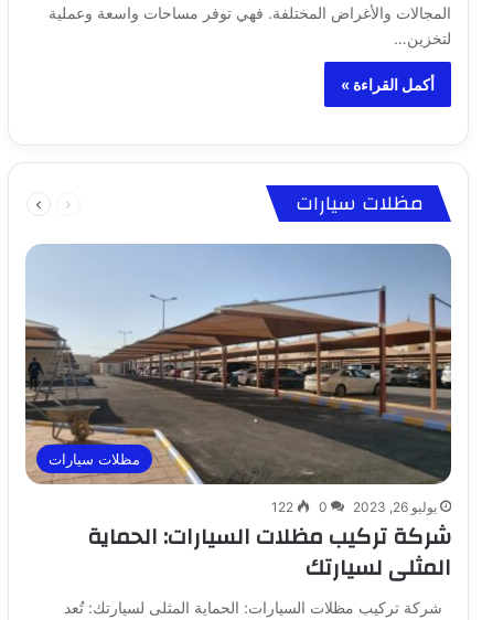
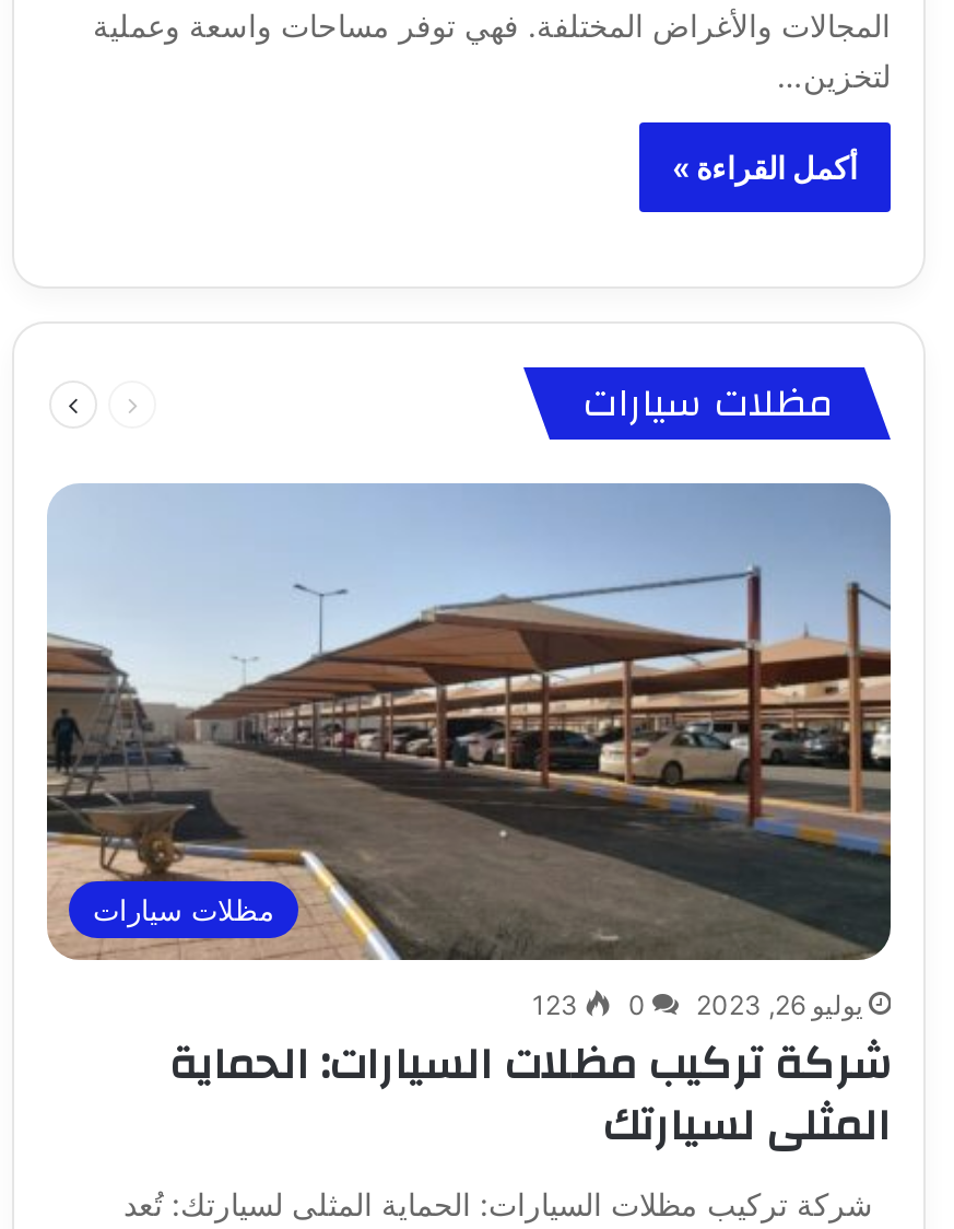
[271,498,328,515] 122 0 -> [532,988,646,1021] 123 0

